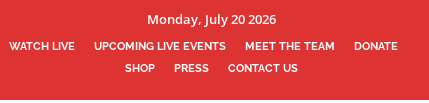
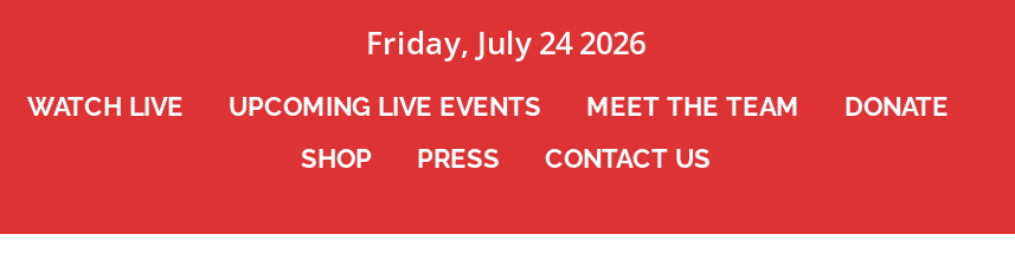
[146,10,275,28] Monday, July 20 2026 -> [366,21,645,64] Friday, July 24 2026

